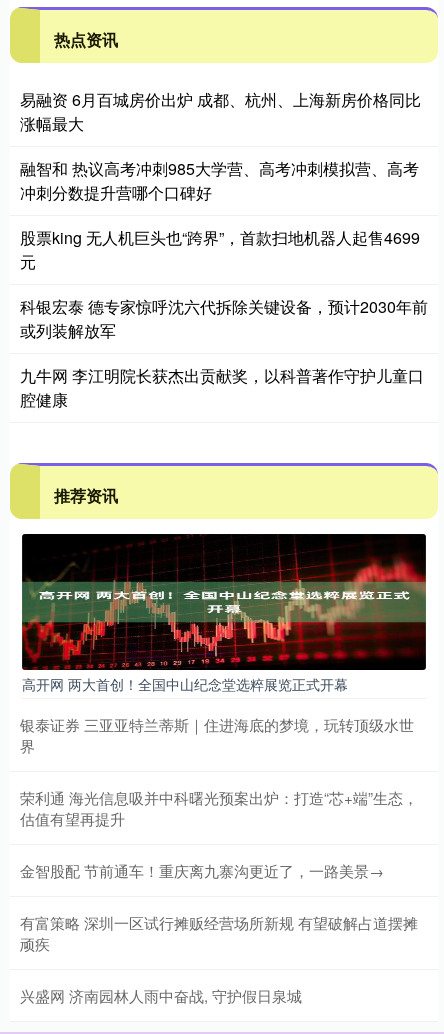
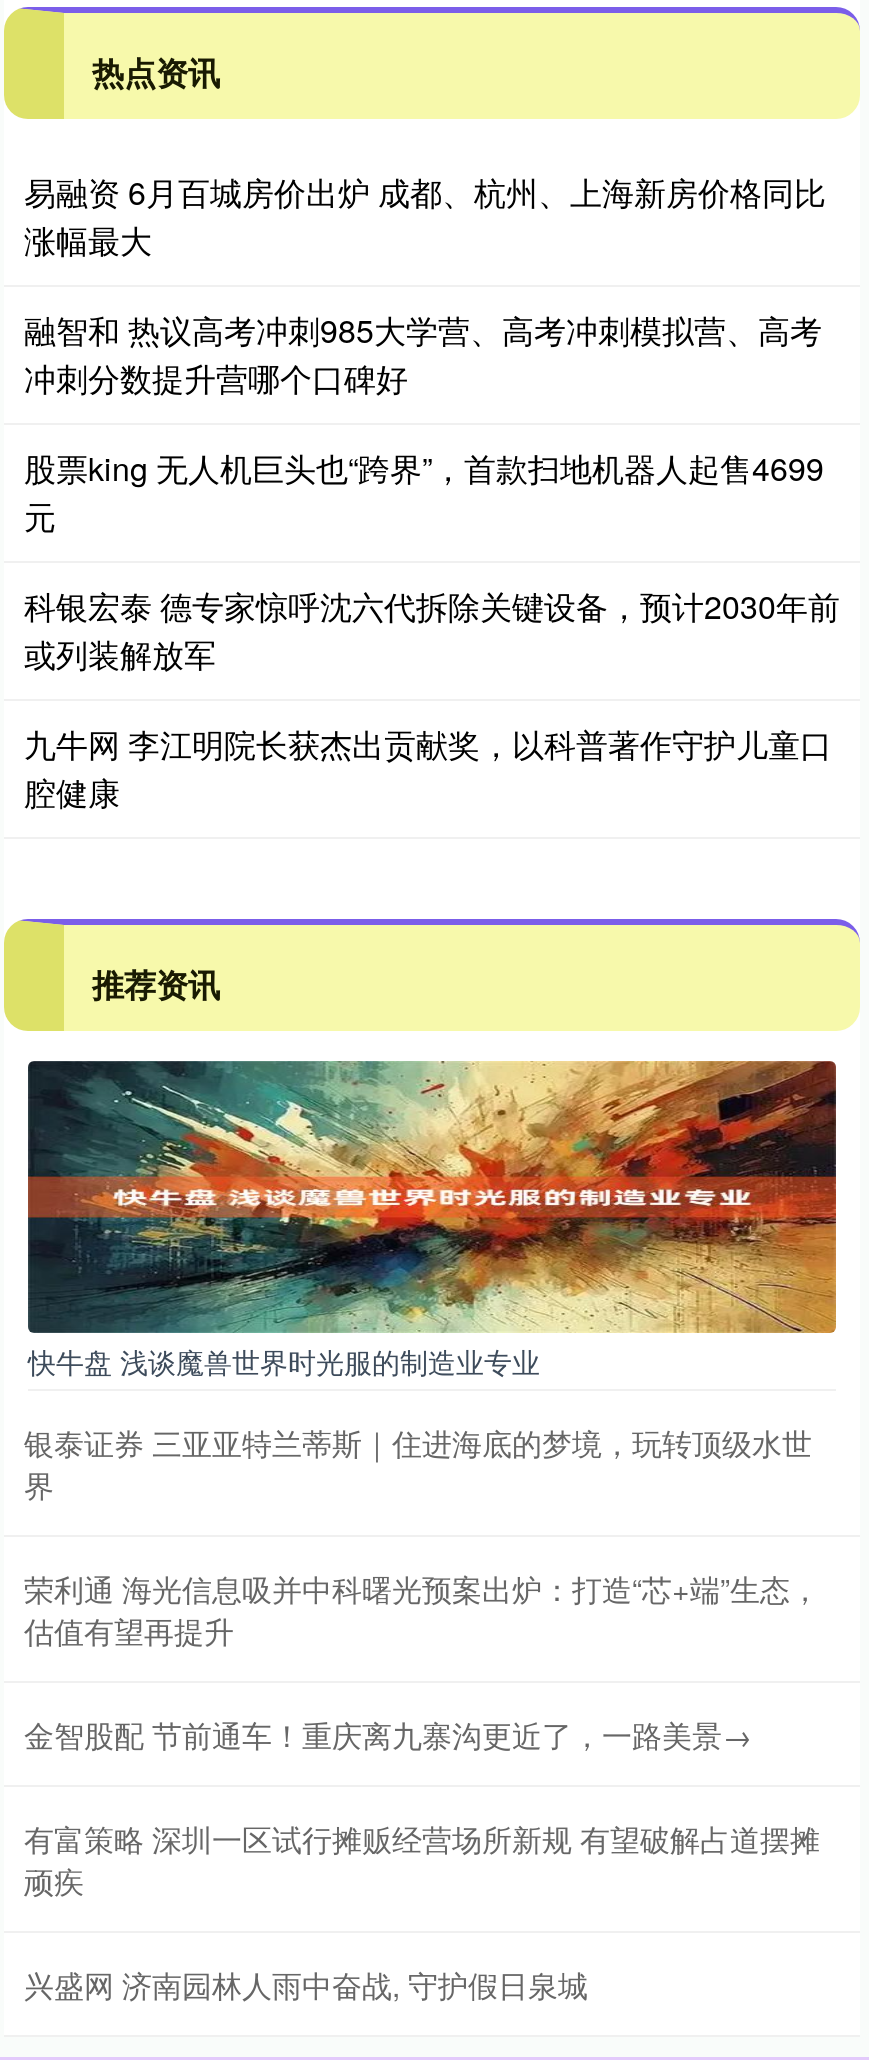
[21,533,427,694] [image] | 高开网 两大首创！全国中山纪念堂选粹展览正式开幕 -> [26,1059,838,1381] [image] | 快牛盘 浅谈魔兽世界时光服的制造业专业

